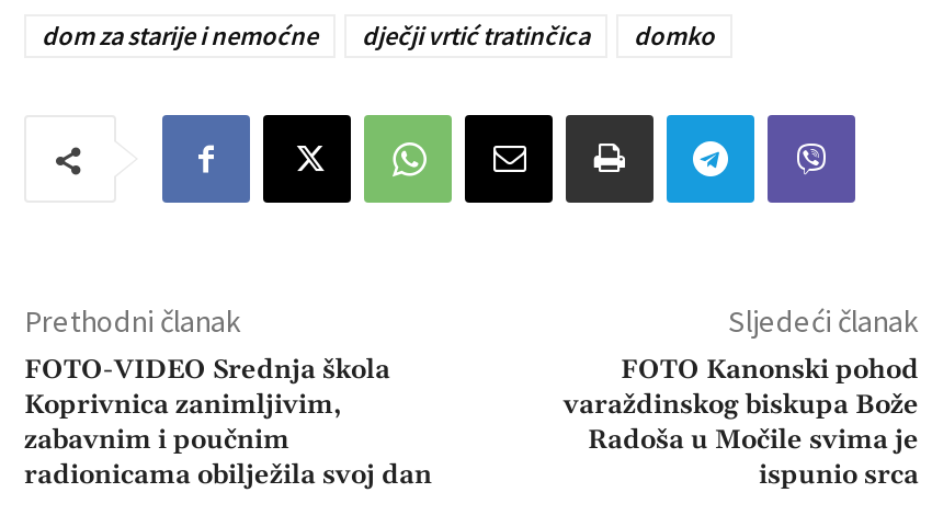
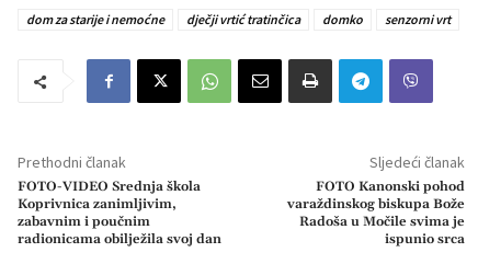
none -> [385,11,451,27] senzorni vrt

